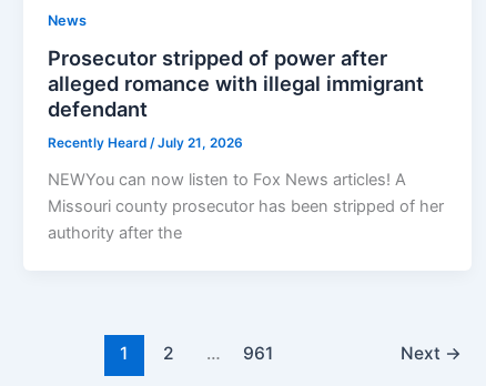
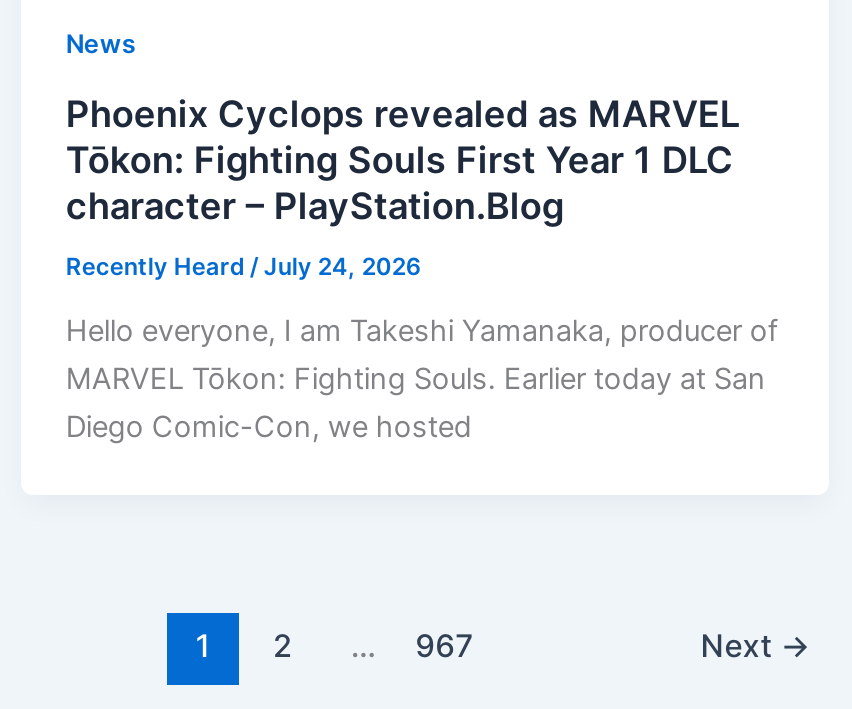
[48,46,424,121] Prosecutor stripped of power after | alleged romance with illegal immigrant | defendant -> [66,90,740,226] Phoenix Cyclops revealed as MARVEL | Tōkon: Fighting Souls First Year 1 DLC | character – PlayStation.Blog
[48,136,243,151] Recently Heard / July 21, 2026 -> [66,252,422,280] Recently Heard / July 24, 2026
[48,170,444,243] NEWYou can now listen to Fox News articles! A | Missouri county prosecutor has been stripped of her | authority after the -> [66,313,778,445] Hello everyone, I am Takeshi Yamanaka, producer of | MARVEL Tōkon: Fighting Souls. Earlier today at San | Diego Comic-Con, we hosted
[243,343,273,364] 961 -> [415,626,473,664] 967

